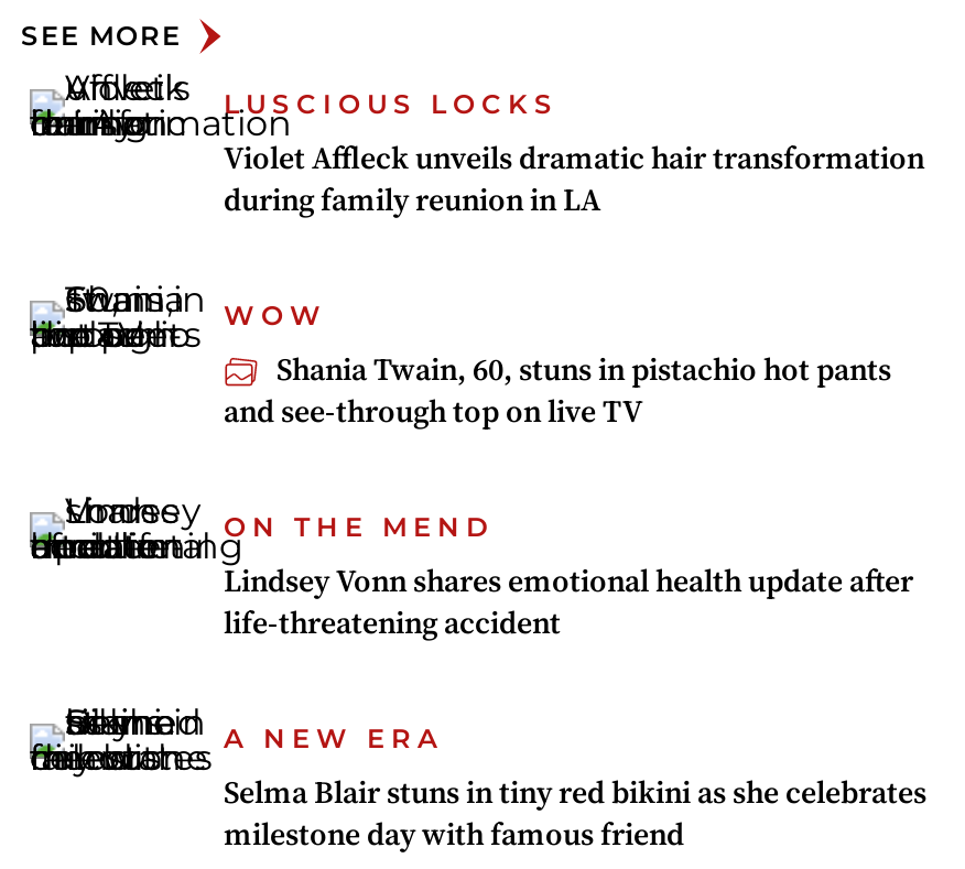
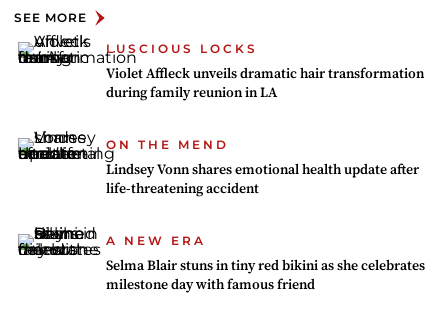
[224,297,891,432] WOW | Shania Twain, 60, stuns in pistachio hot pants | and see-through top on live TV -> none

